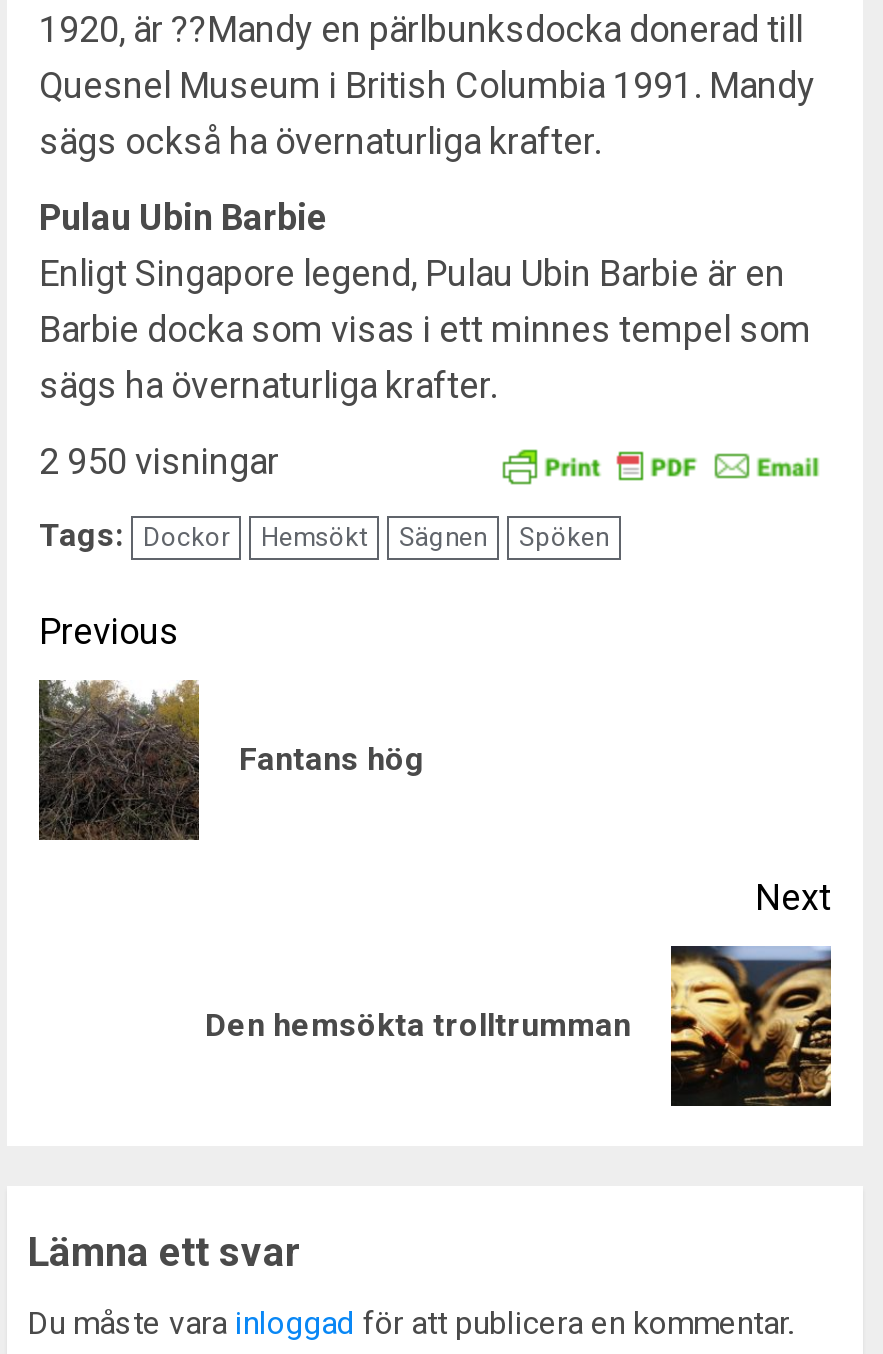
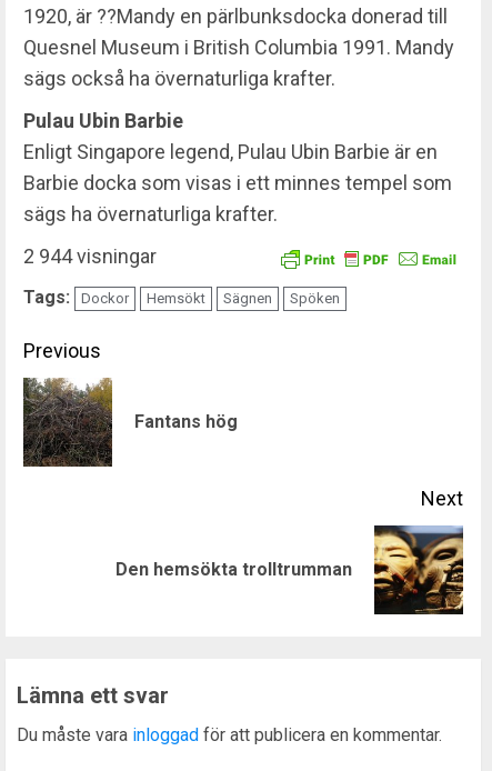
[39,440,279,482] 2 950 visningar -> [23,245,157,268] 2 944 visningar

